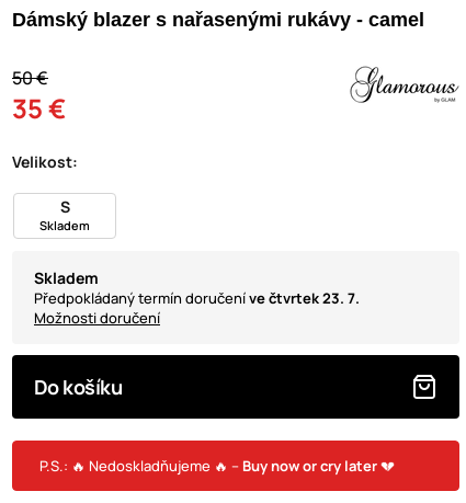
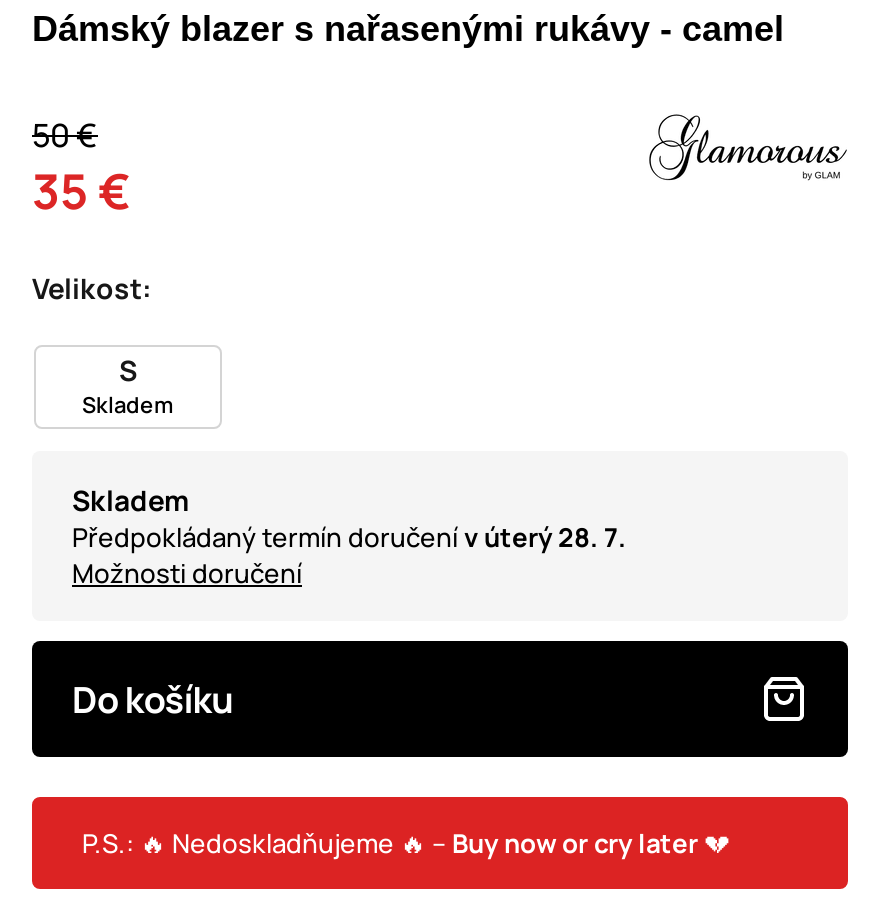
[34,289,360,308] Předpokládaný termín doručení ve čtvrtek 23. 7. -> [72,520,626,556] Předpokládaný termín doručení v úterý 28. 7.

